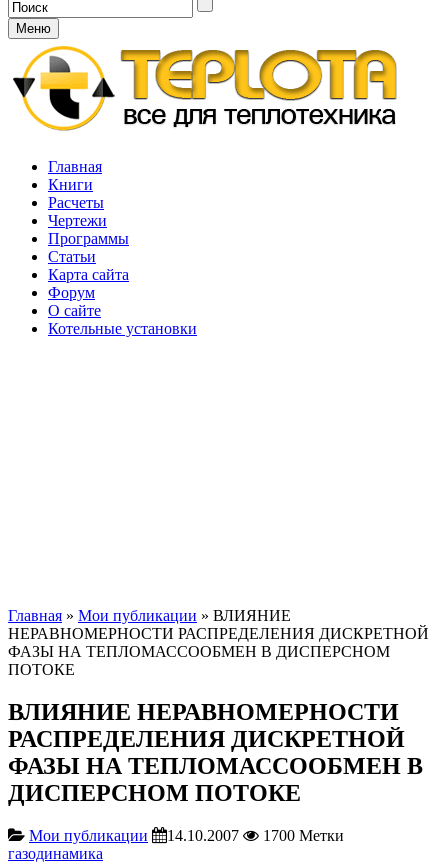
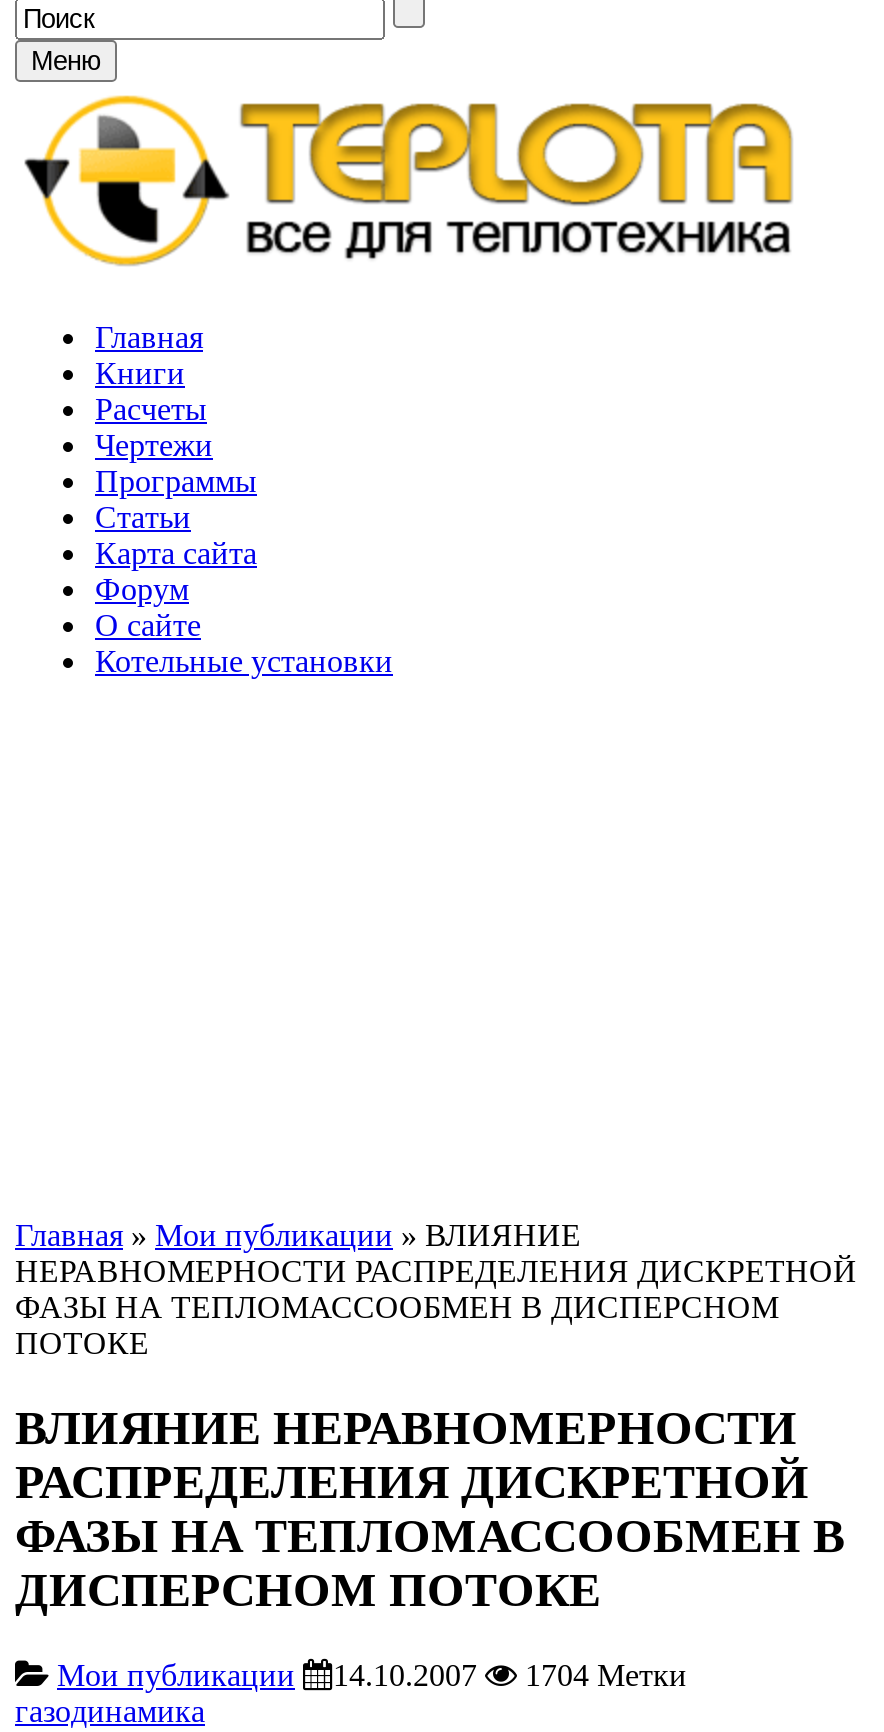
[29,827,344,844] Мои публикации 14.10.2007 1700 Метки -> [57,1658,687,1692] Мои публикации 14.10.2007 1704 Метки

